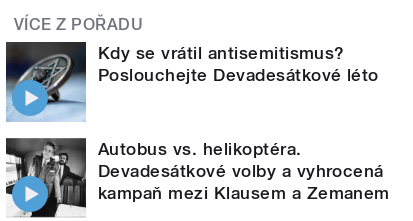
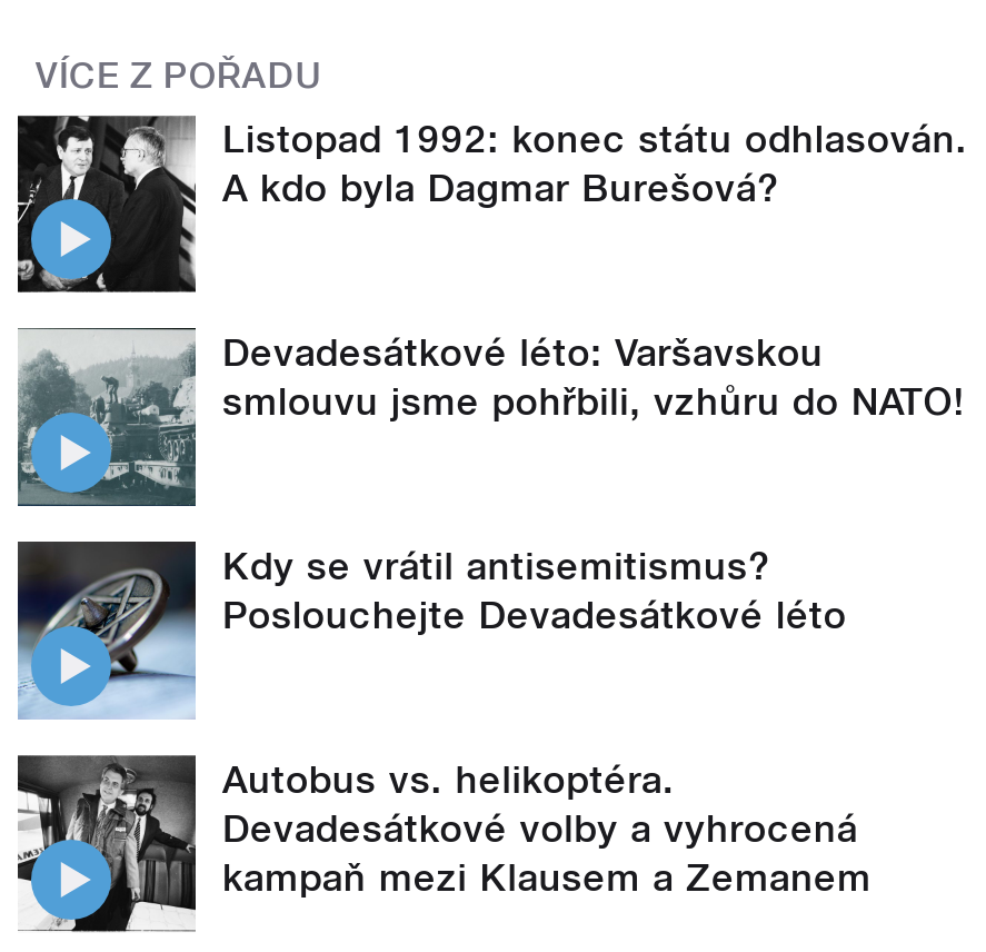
none -> [16,115,968,295] [image] | Listopad 1992: konec státu odhlasován. | A kdo byla Dagmar Burešová?
none -> [16,328,965,508] [image] | Devadesátkové léto: Varšavskou | smlouvu jsme pohřbili, vzhůru do NATO!

